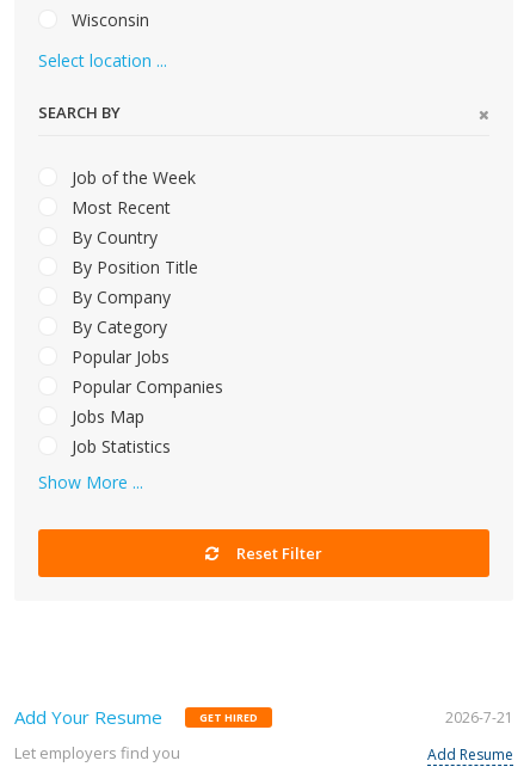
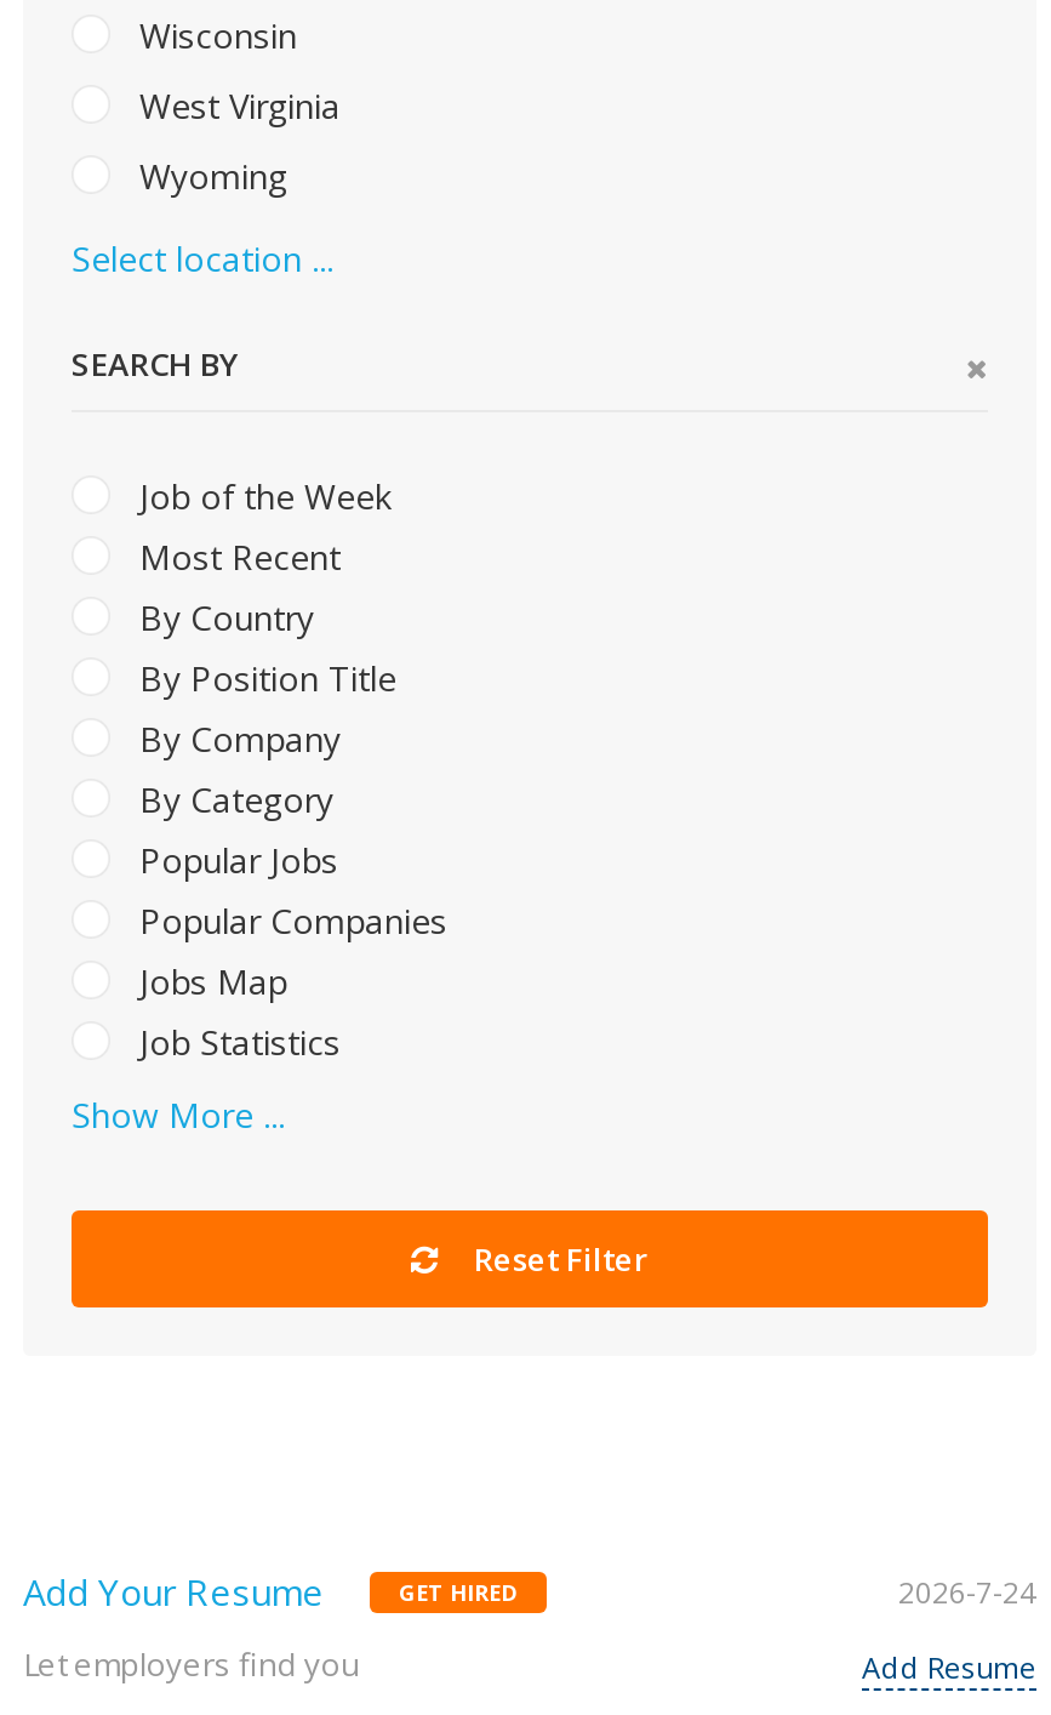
none -> [130,83,341,199] West Virginia | Wyoming
[445,708,513,728] 2026-7-21 -> [898,1572,1036,1614] 2026-7-24

